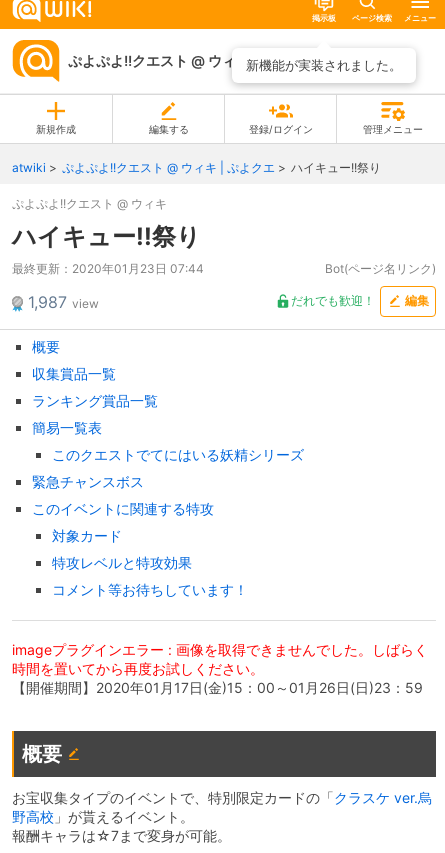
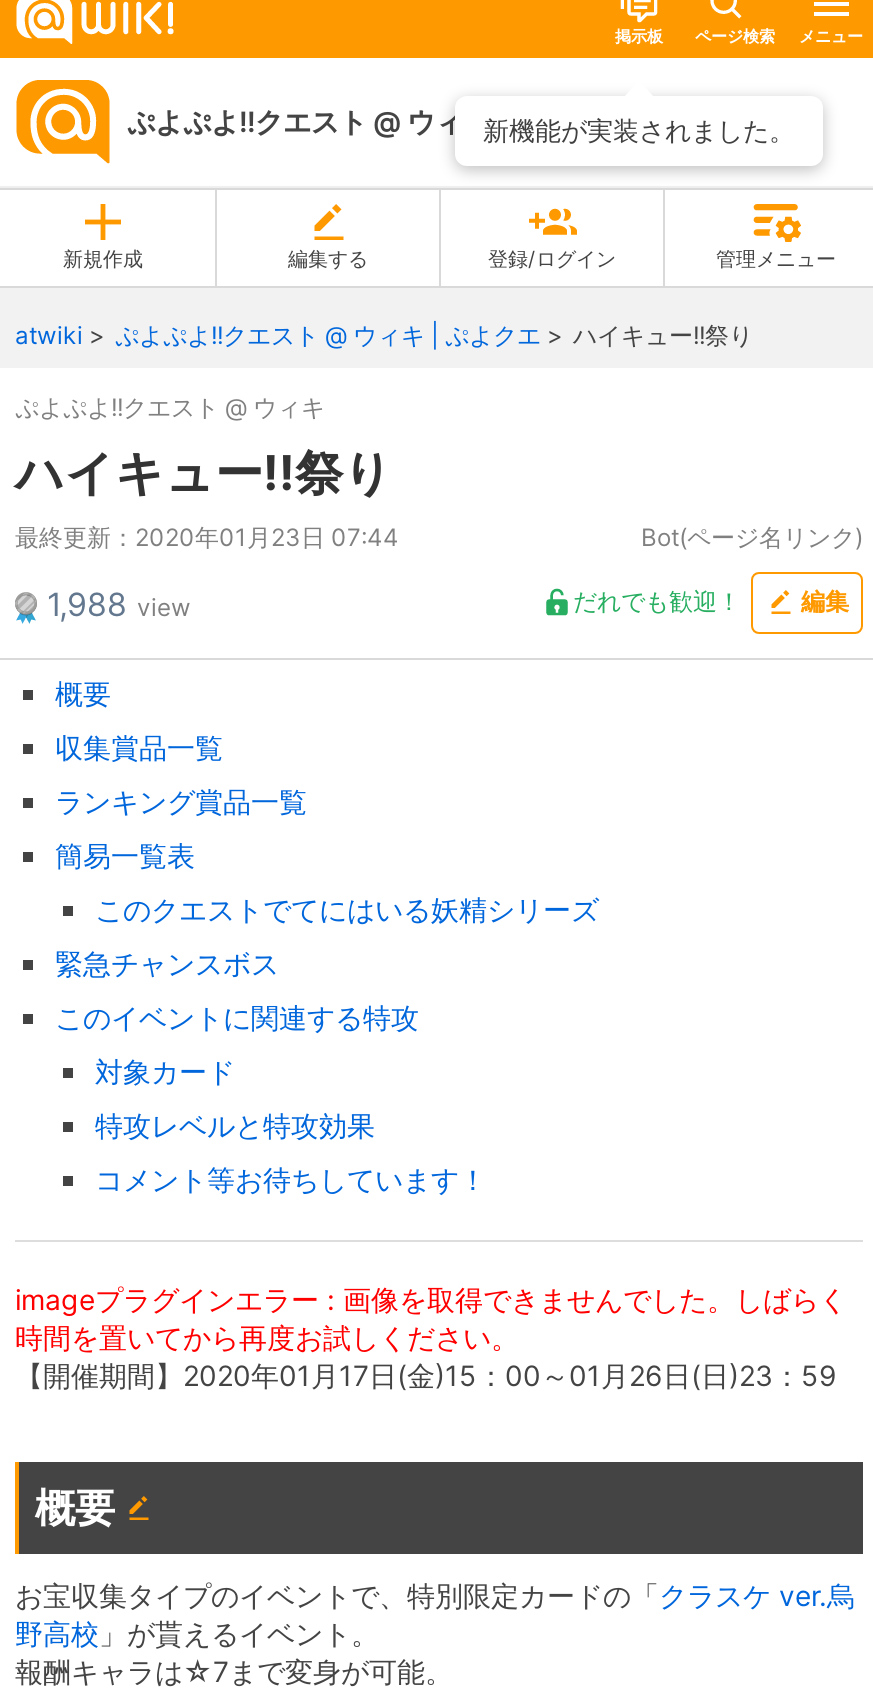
[28,291,99,311] 1,987 view -> [47,583,191,623] 1,988 view

